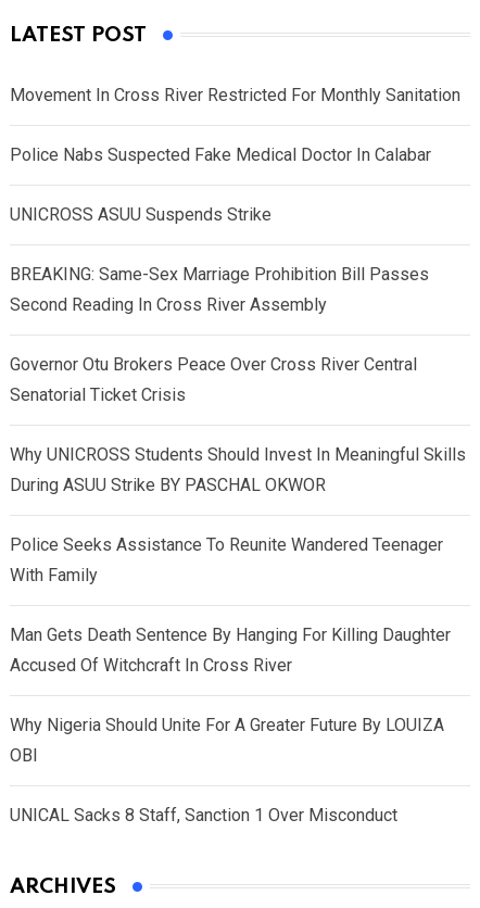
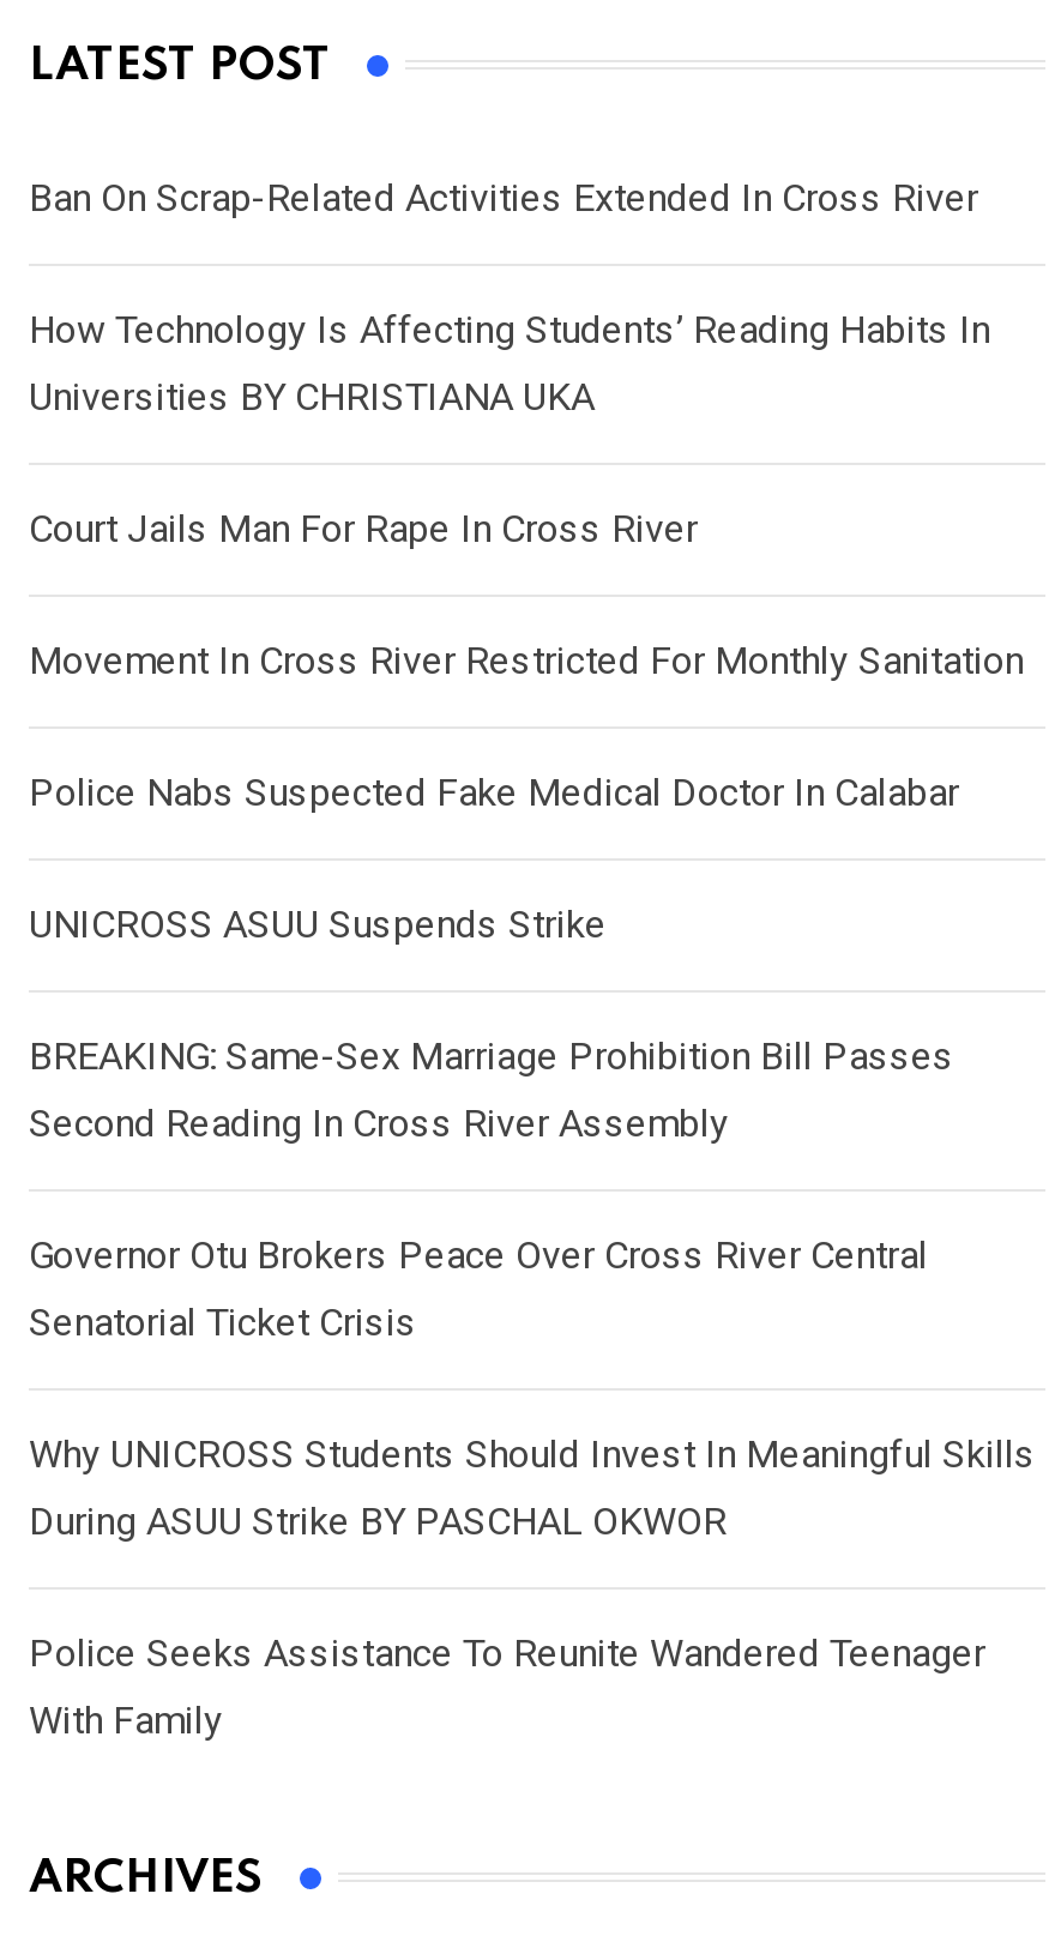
none -> [29,174,990,551] Ban On Scrap-Related Activities Extended In Cross River | How Technology Is Affecting Students’ Reading Habits In | Universities BY CHRISTIANA UKA | Court Jails Man For Rape In Cross River
moved [10,84,466,585] -> [29,637,1036,1742]: Movement In Cross River Restricted For Monthly Sanitation | Police Nabs Suspected Fake Medical Doctor In Calabar | UNICROSS ASUU Suspends Strike | ... | Police Seeks Assistance To Reunite Wandered Teenager | With Family
[10,624,451,825] Man Gets Death Sentence By Hanging For Killing Daughter | Accused Of Witchcraft In Cross River | Why Nigeria Should Unite For A Greater Future By LOUIZA | OBI | UNICAL Sacks 8 Staff, Sanction 1 Over Misconduct -> none

